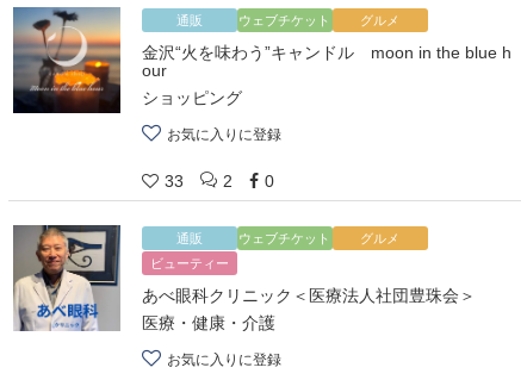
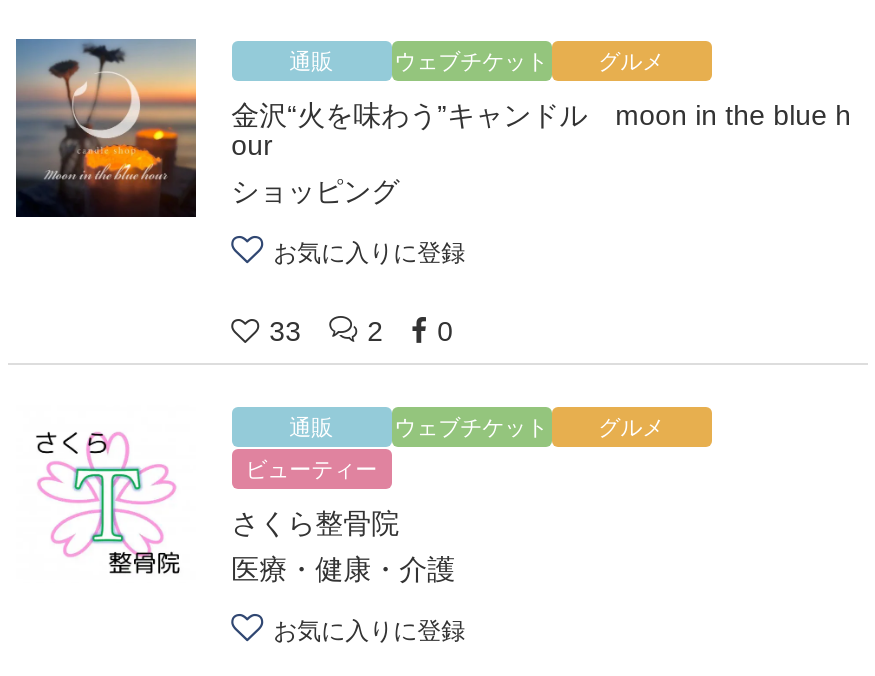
[12,224,475,332] [image] | あべ眼科クリニック＜医療法人社団豊珠会＞ -> [16,405,399,583] [image] | さくら整骨院

